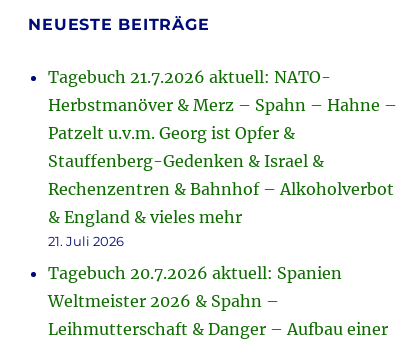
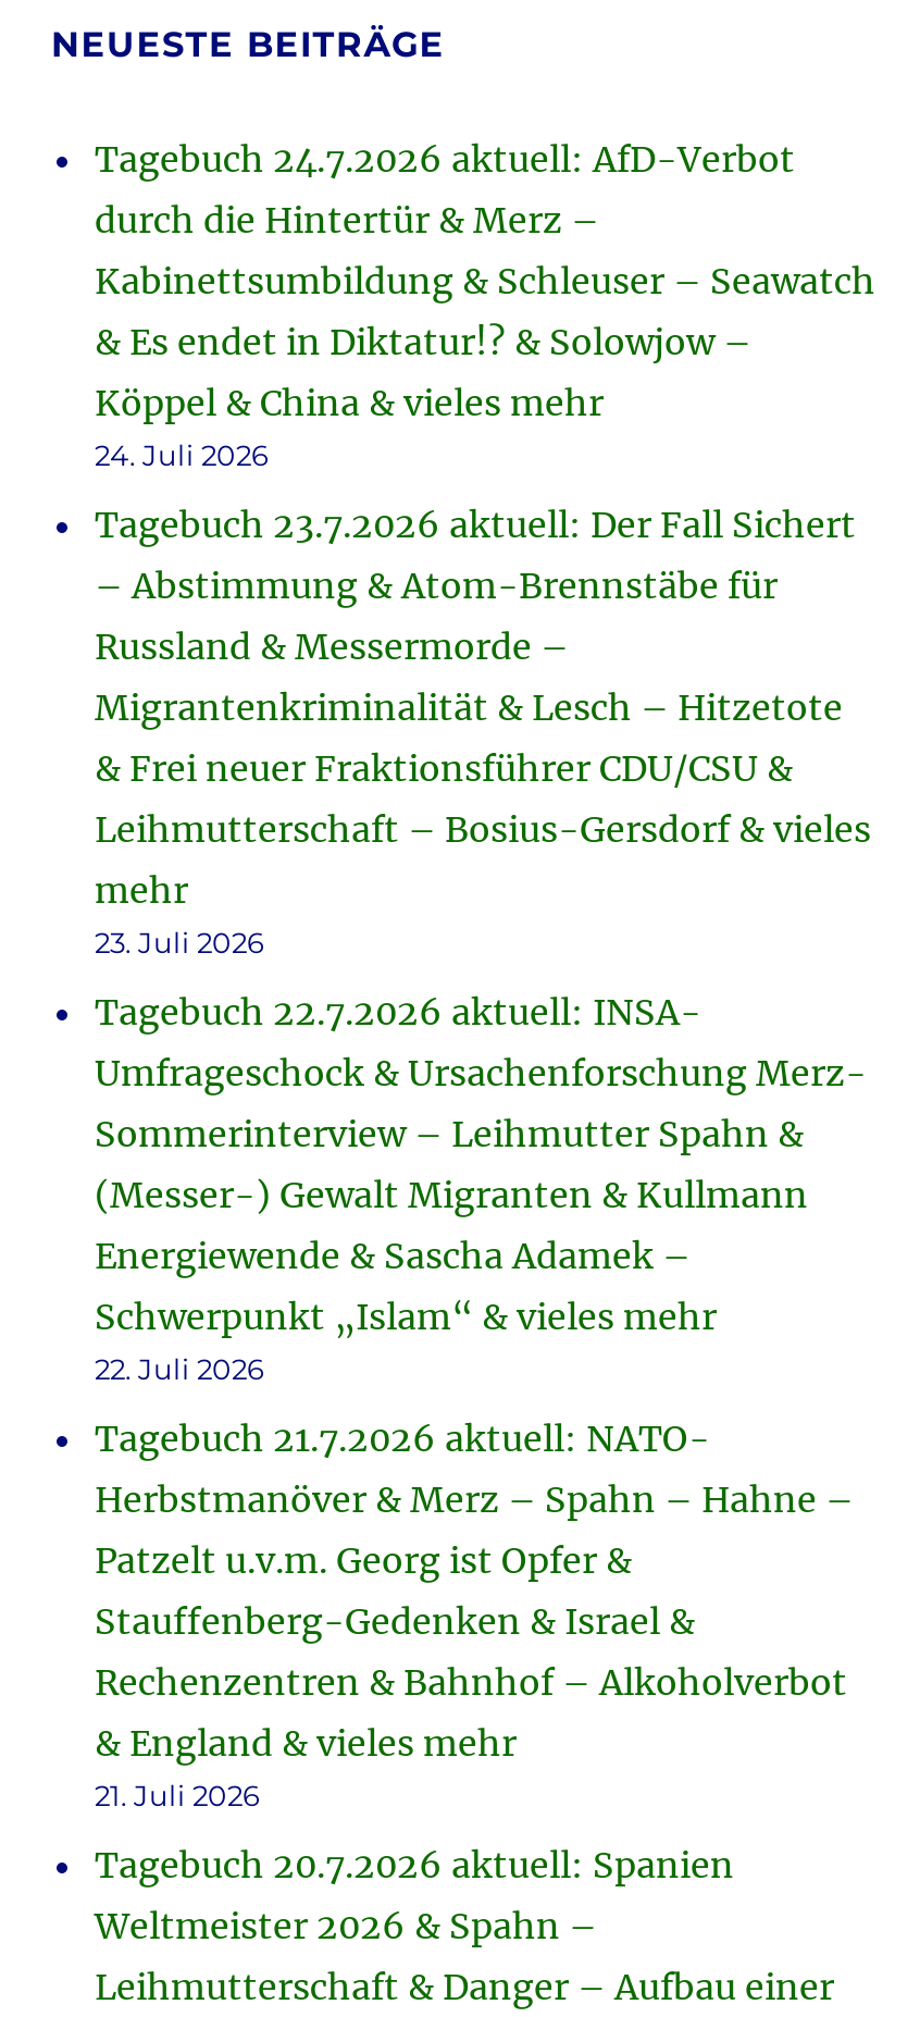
none -> [95,138,875,1387] Tagebuch 24.7.2026 aktuell: AfD-Verbot | durch die Hintertür & Merz – | Kabinettsumbildung & Schleuser – Seawatch | & Es endet in Diktatur!? & Solowjow – | Köppel & China & vieles mehr | 24. Juli 2026 | Tagebuch 23.7.2026 aktuell: Der Fall Sichert | – Abstimmung & Atom-Brennstäbe für | Russland & Messermorde – | Migrantenkriminalität & Lesch – Hitzetote | & Frei neuer Fraktionsführer CDU/CSU & | Leihmutterschaft – Bosius-Gersdorf & vieles | mehr | 23. Juli 2026 | Tagebuch 22.7.2026 aktuell: INSA- | Umfrageschock & Ursachenforschung Merz- | Sommerinterview – Leihmutter Spahn & | (Messer-) Gewalt Migranten & Kullmann | Energiewende & Sascha Adamek – | Schwerpunkt „Islam“ & vieles mehr | 22. Juli 2026

